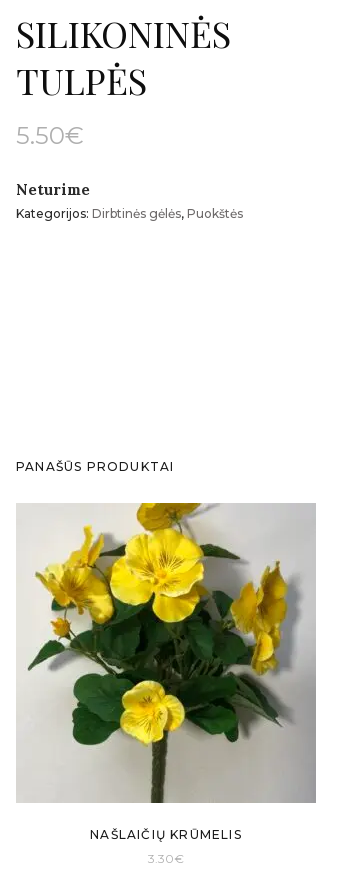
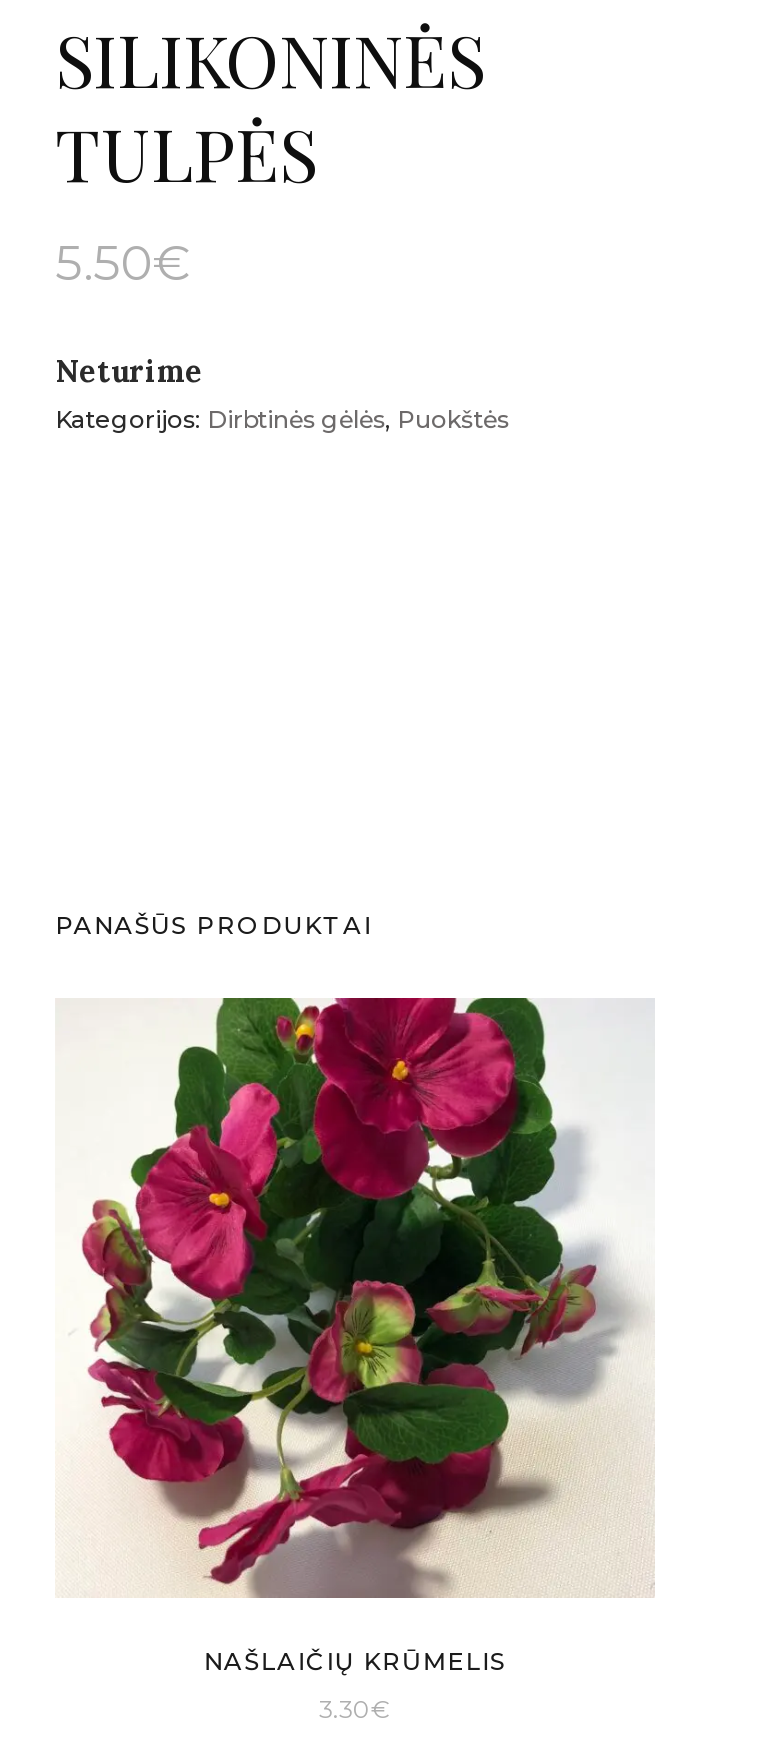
[18,502,316,803] [image] -> [61,996,653,1598] [image]

